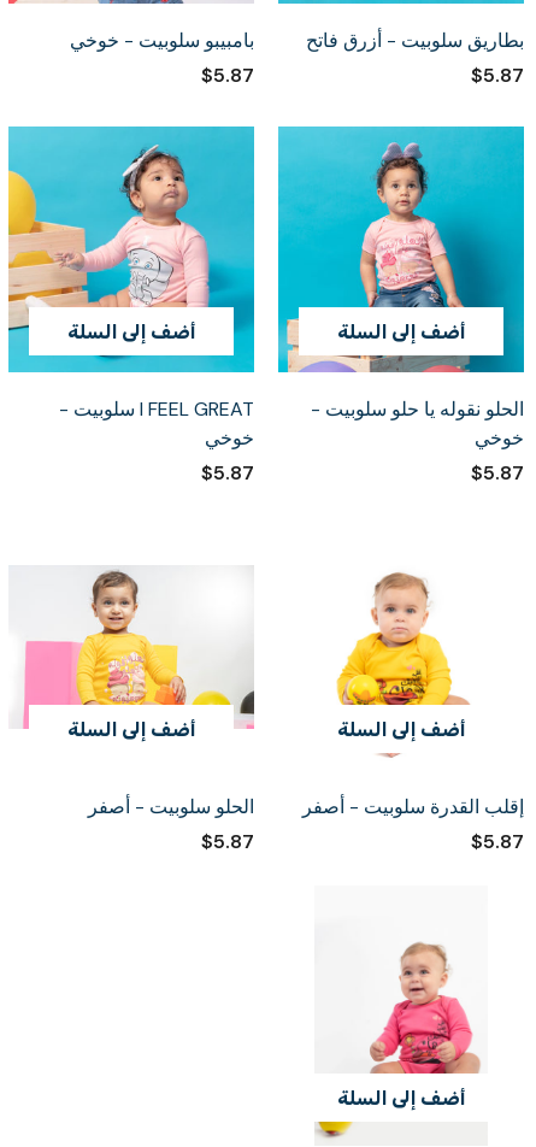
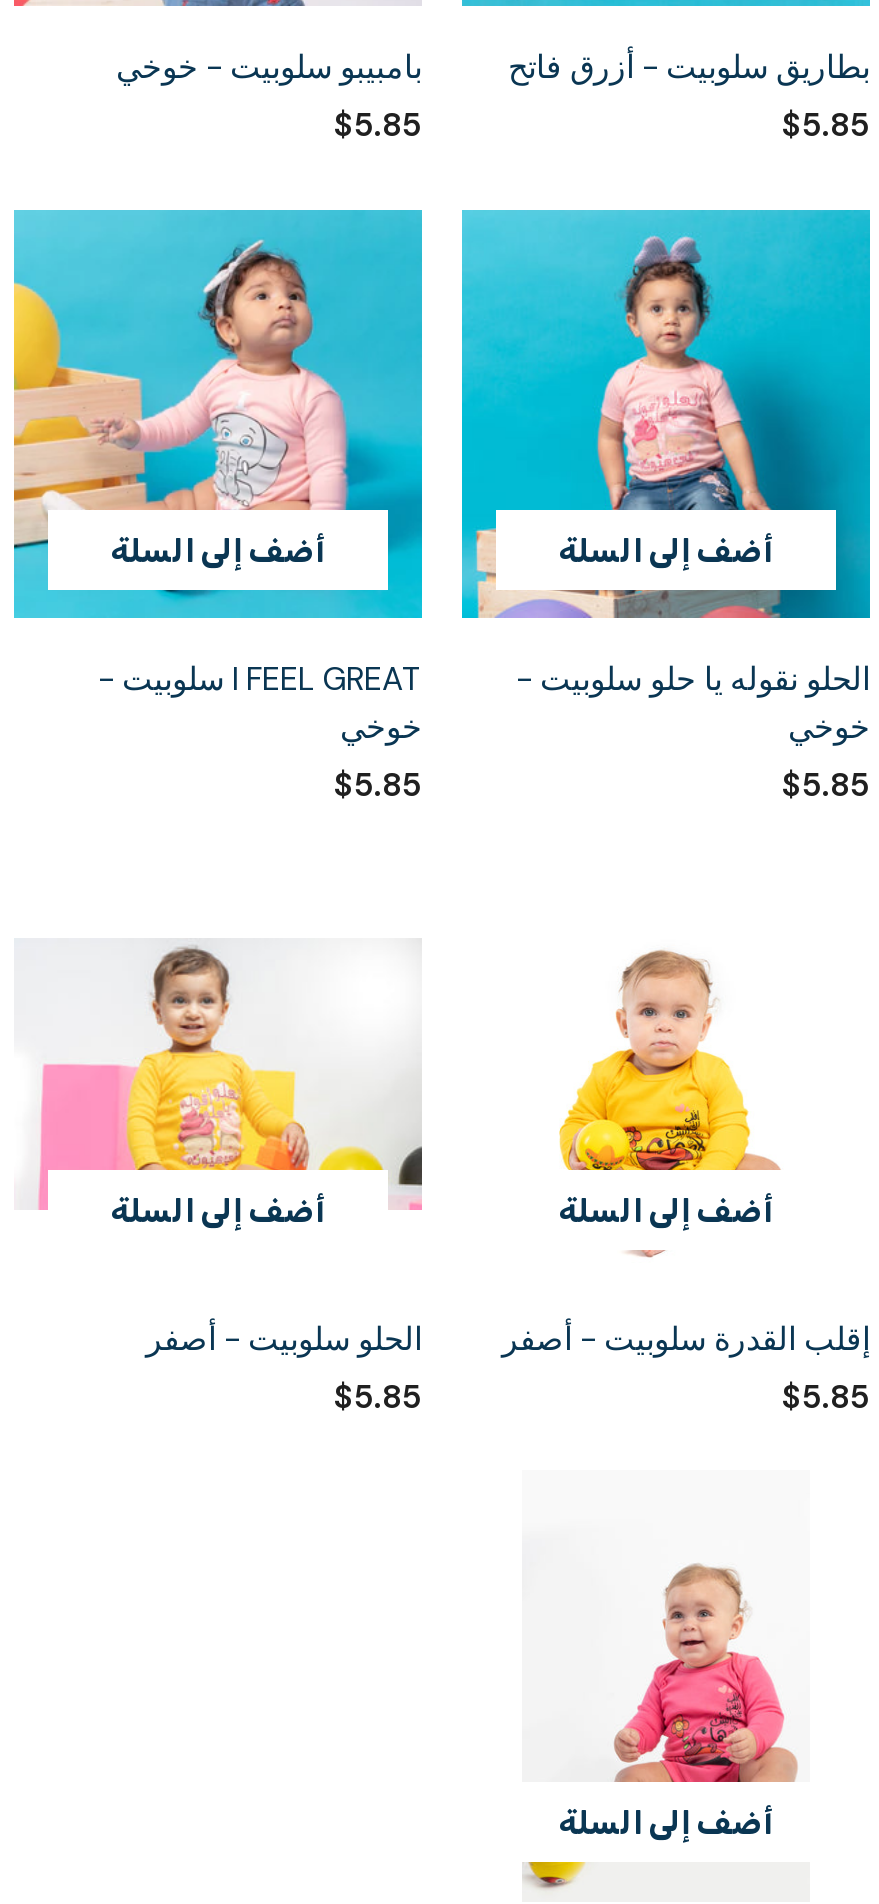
[201,63,254,88] $5.87 -> [334,104,422,146] $5.85
[471,63,524,88] $5.87 -> [782,104,870,146] $5.85
[201,460,254,486] $5.87 -> [334,764,422,806] $5.85
[471,460,524,486] $5.87 -> [782,764,870,806] $5.85
[201,829,254,854] $5.87 -> [334,1376,422,1418] $5.85
[471,829,524,854] $5.87 -> [782,1376,870,1418] $5.85

